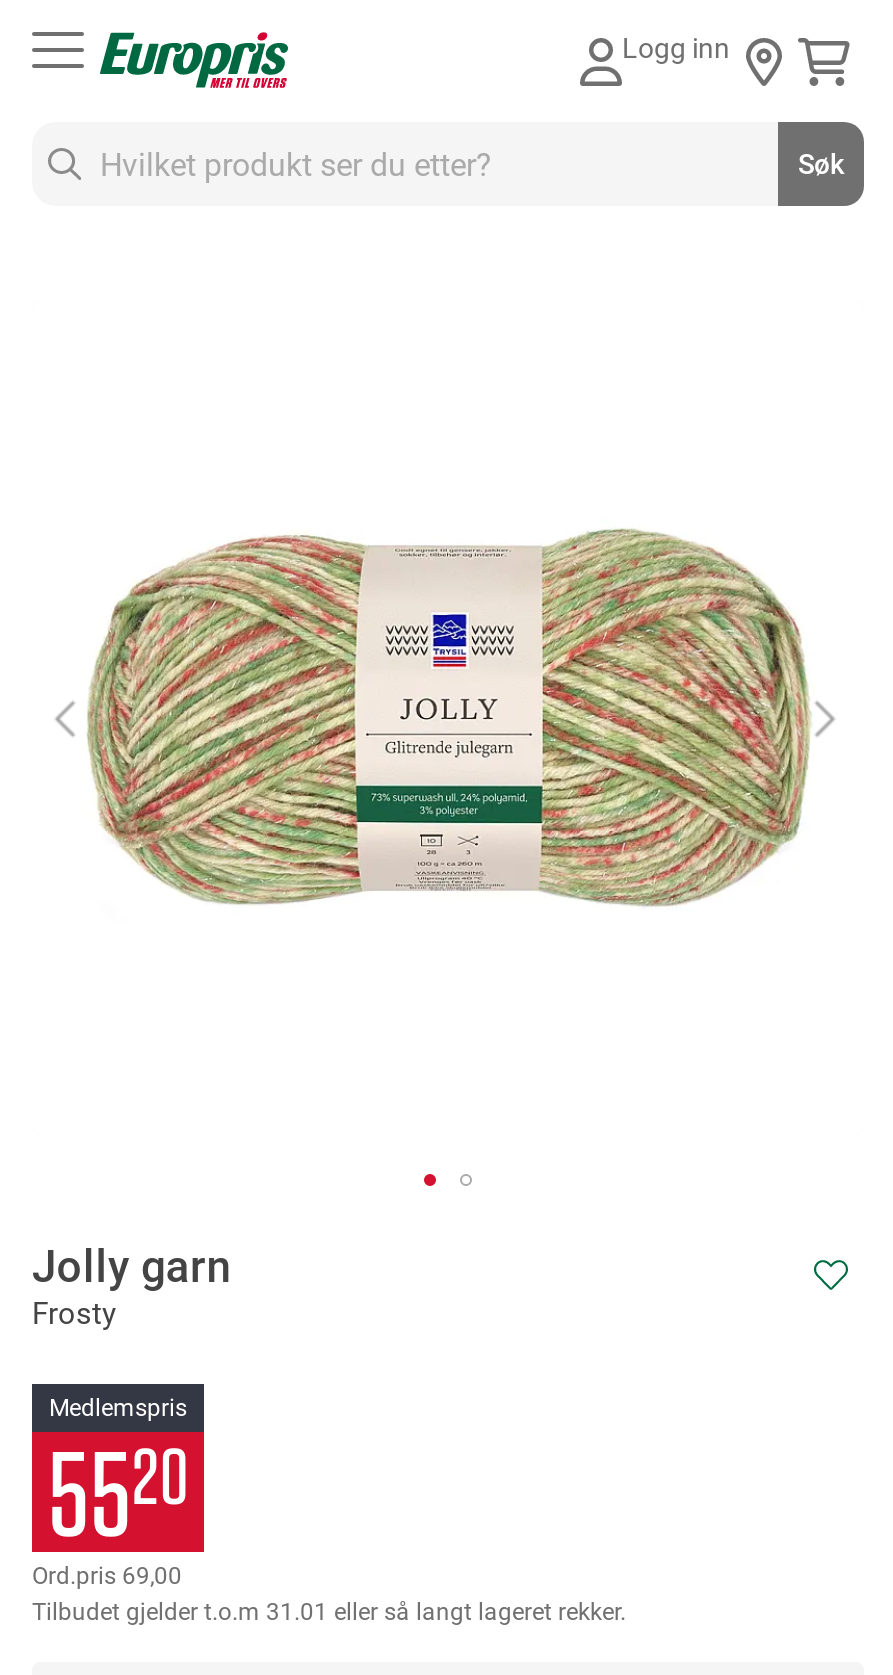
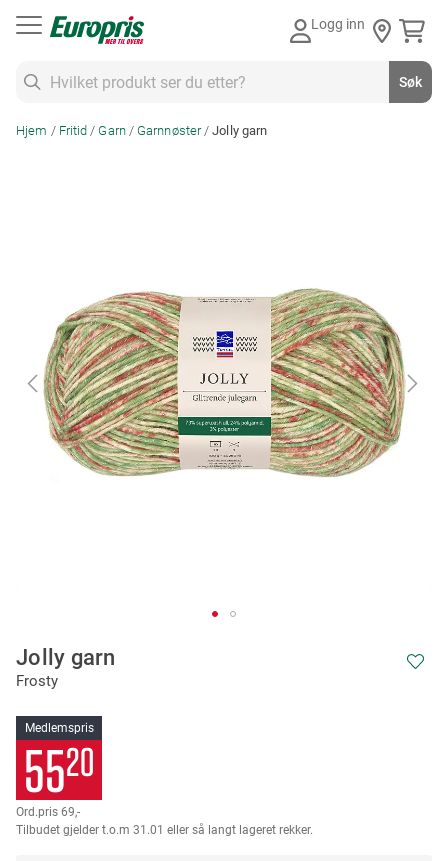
none -> [16,123,267,138] Hjem | Fritid | Garn | Garnnøster | Jolly garn
[122,1562,182,1590] 69,00 -> [61,805,80,819] 69,-

